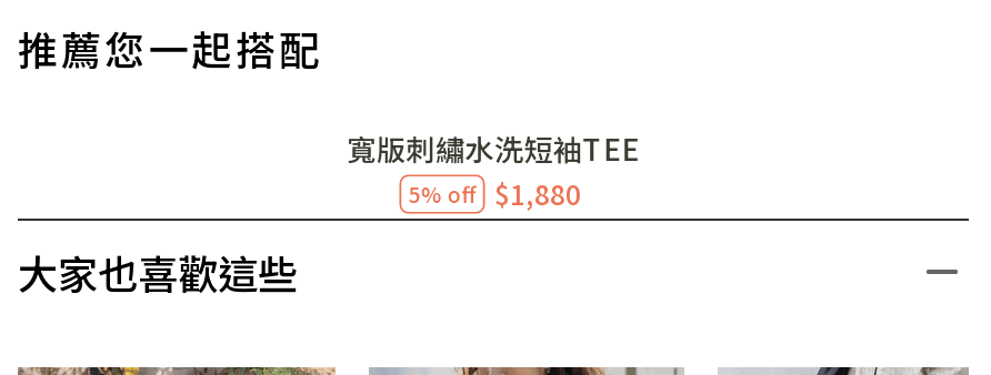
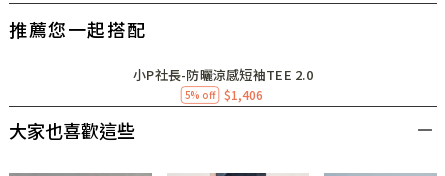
[347,128,640,170] 寬版刺繡水洗短袖TEE -> [133,65,313,84] 小P社長-防曬涼感短袖TEE 2.0
[407,174,581,212] 5% off $1,880 -> [184,86,262,103] 5% off $1,406

